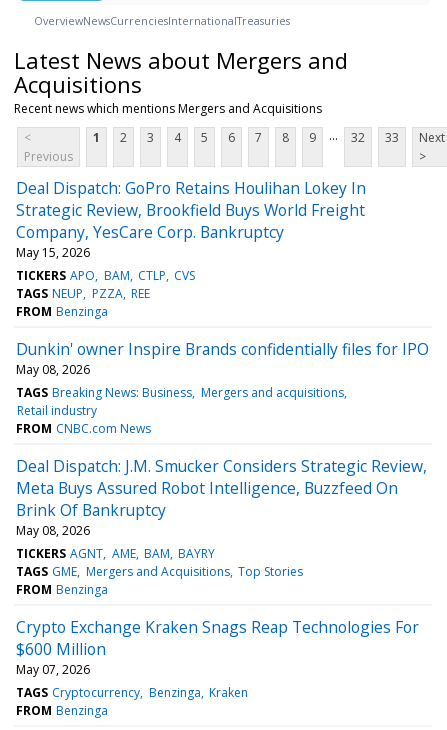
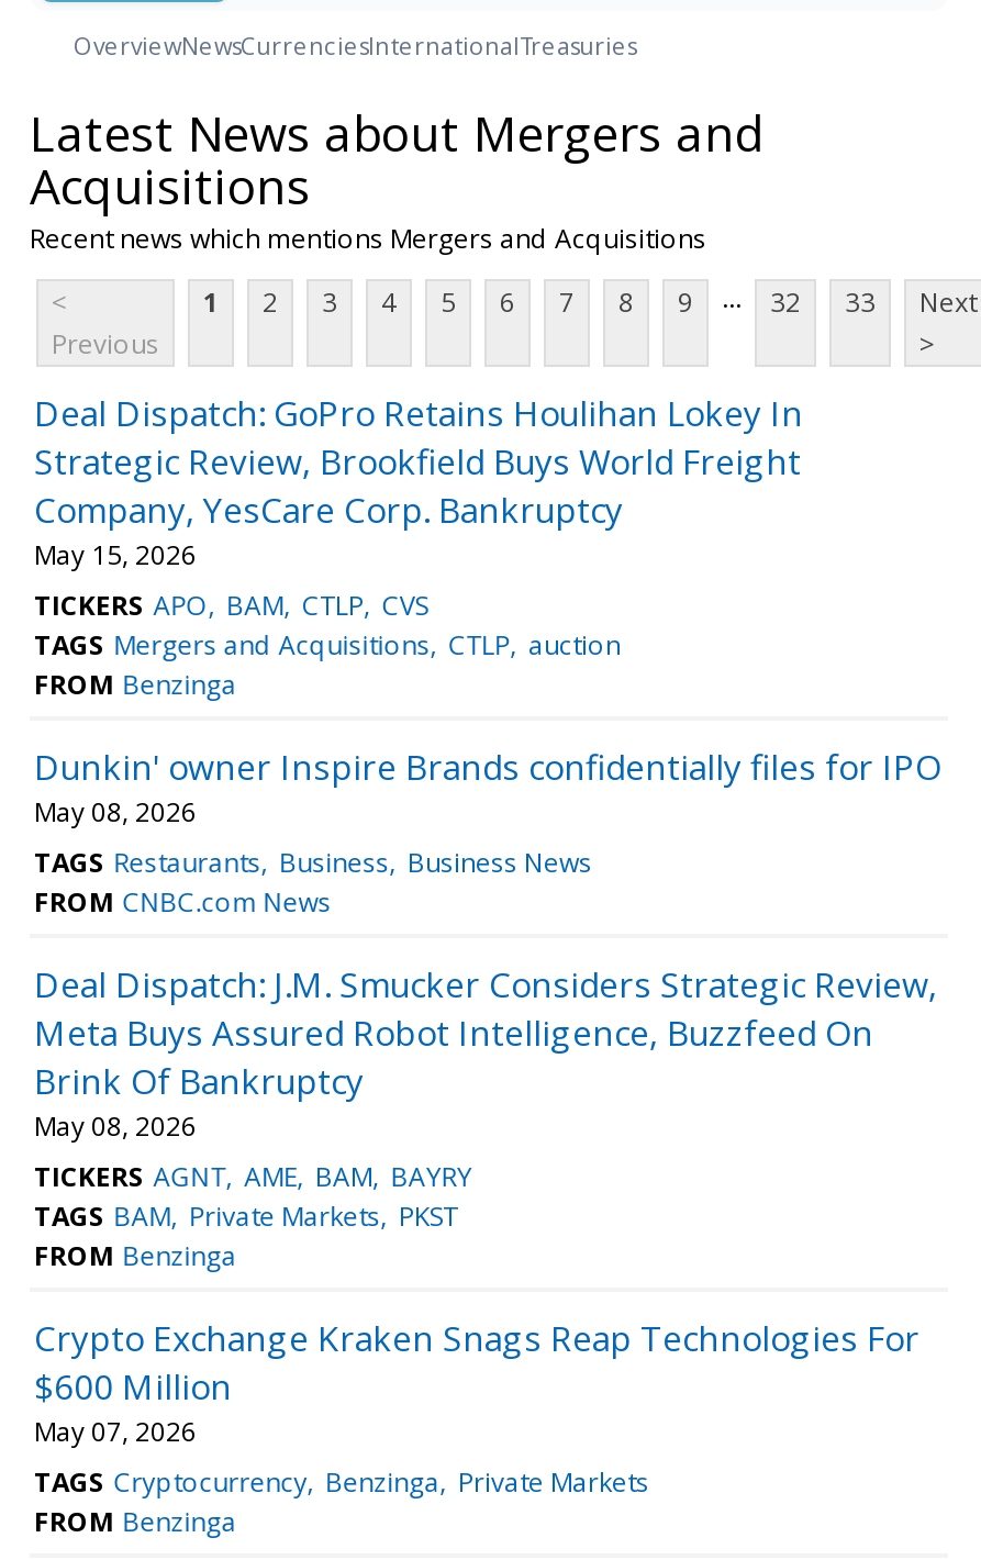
[16,285,150,302] TAGS NEUP PZZA REE -> [34,626,620,663] TAGS Mergers and Acquisitions CTLP auction
[16,384,344,419] TAGS Breaking News: Business Mergers and acquisitions | Retail industry -> [34,843,592,881] TAGS Restaurants Business Business News
[16,563,303,580] TAGS GME Mergers and Acquisitions Top Stories -> [34,1197,458,1234] TAGS BAM Private Markets PKST
[16,684,248,701] TAGS Cryptocurrency Benzinga Kraken -> [34,1463,649,1500] TAGS Cryptocurrency Benzinga Private Markets

